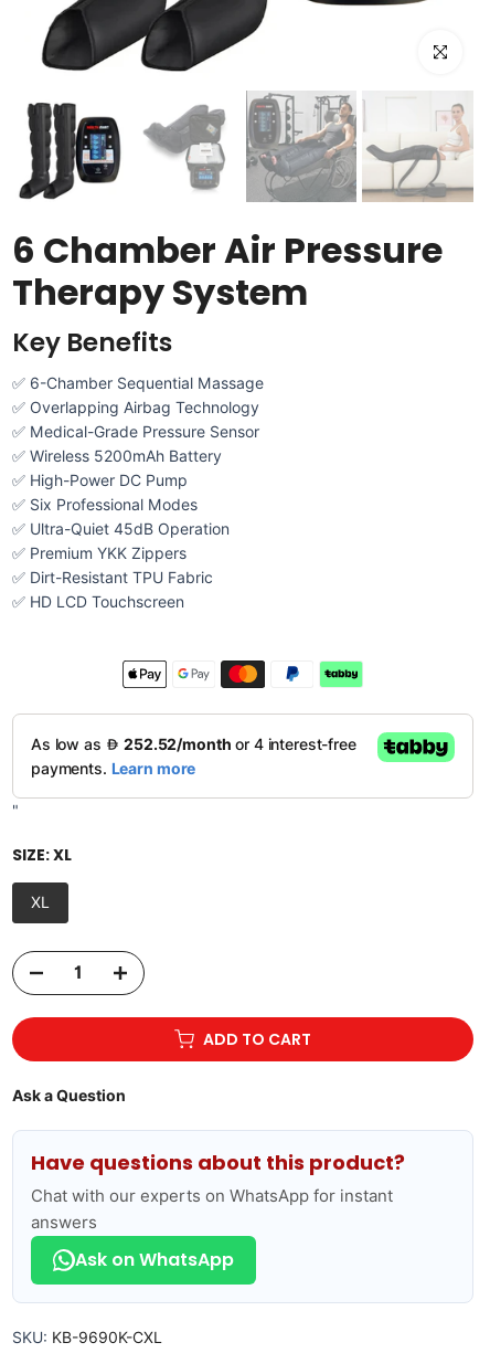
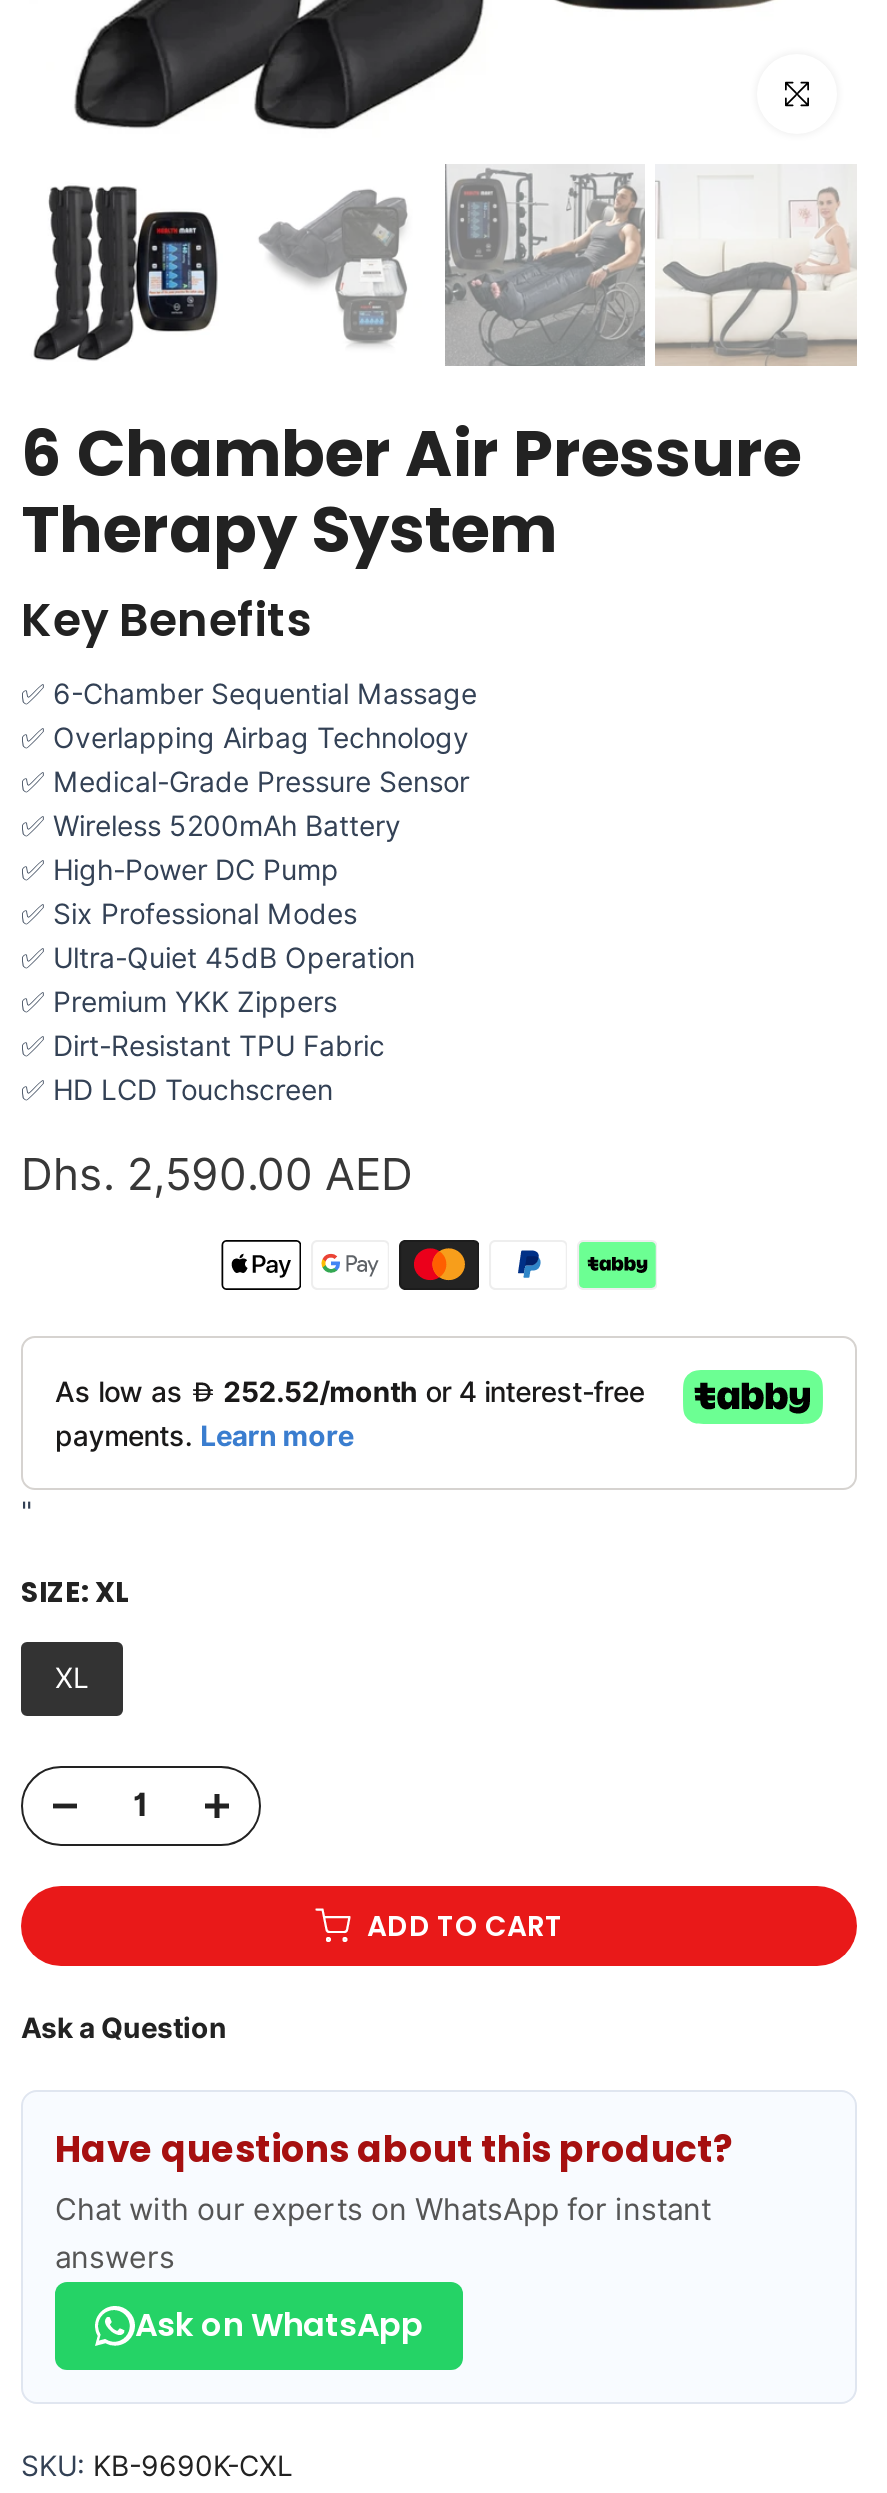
none -> [21,1148,413,1200] Dhs. 2,590.00 AED

